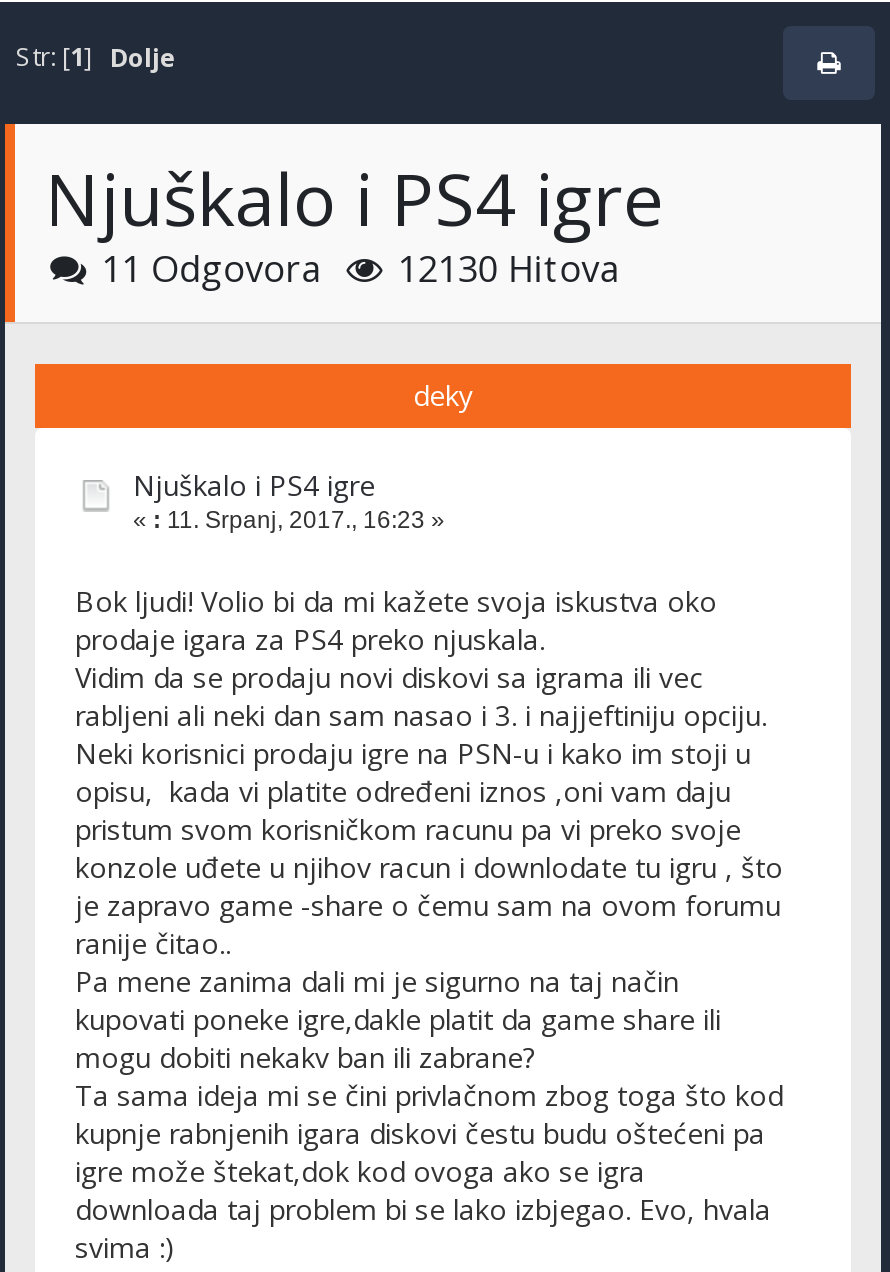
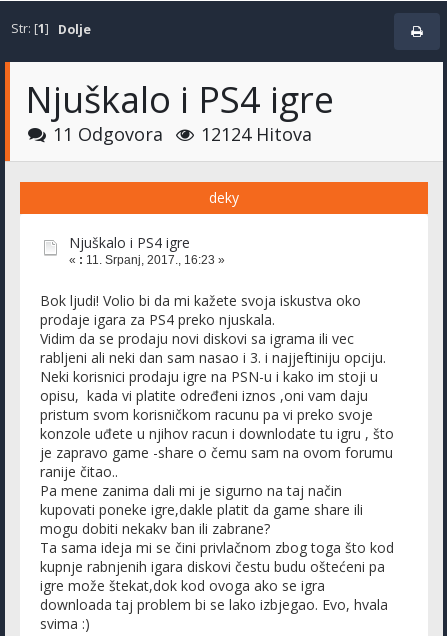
[101,244,620,292] 11 Odgovora 12130 Hitova -> [53,122,312,146] 11 Odgovora 12124 Hitova

